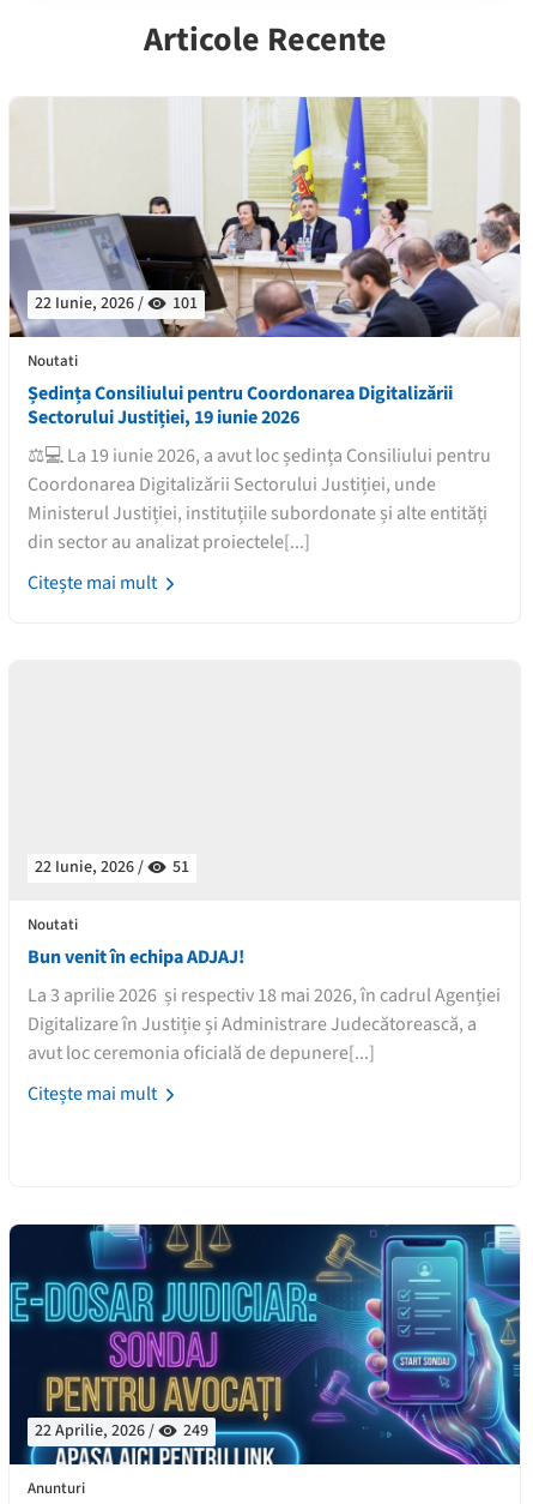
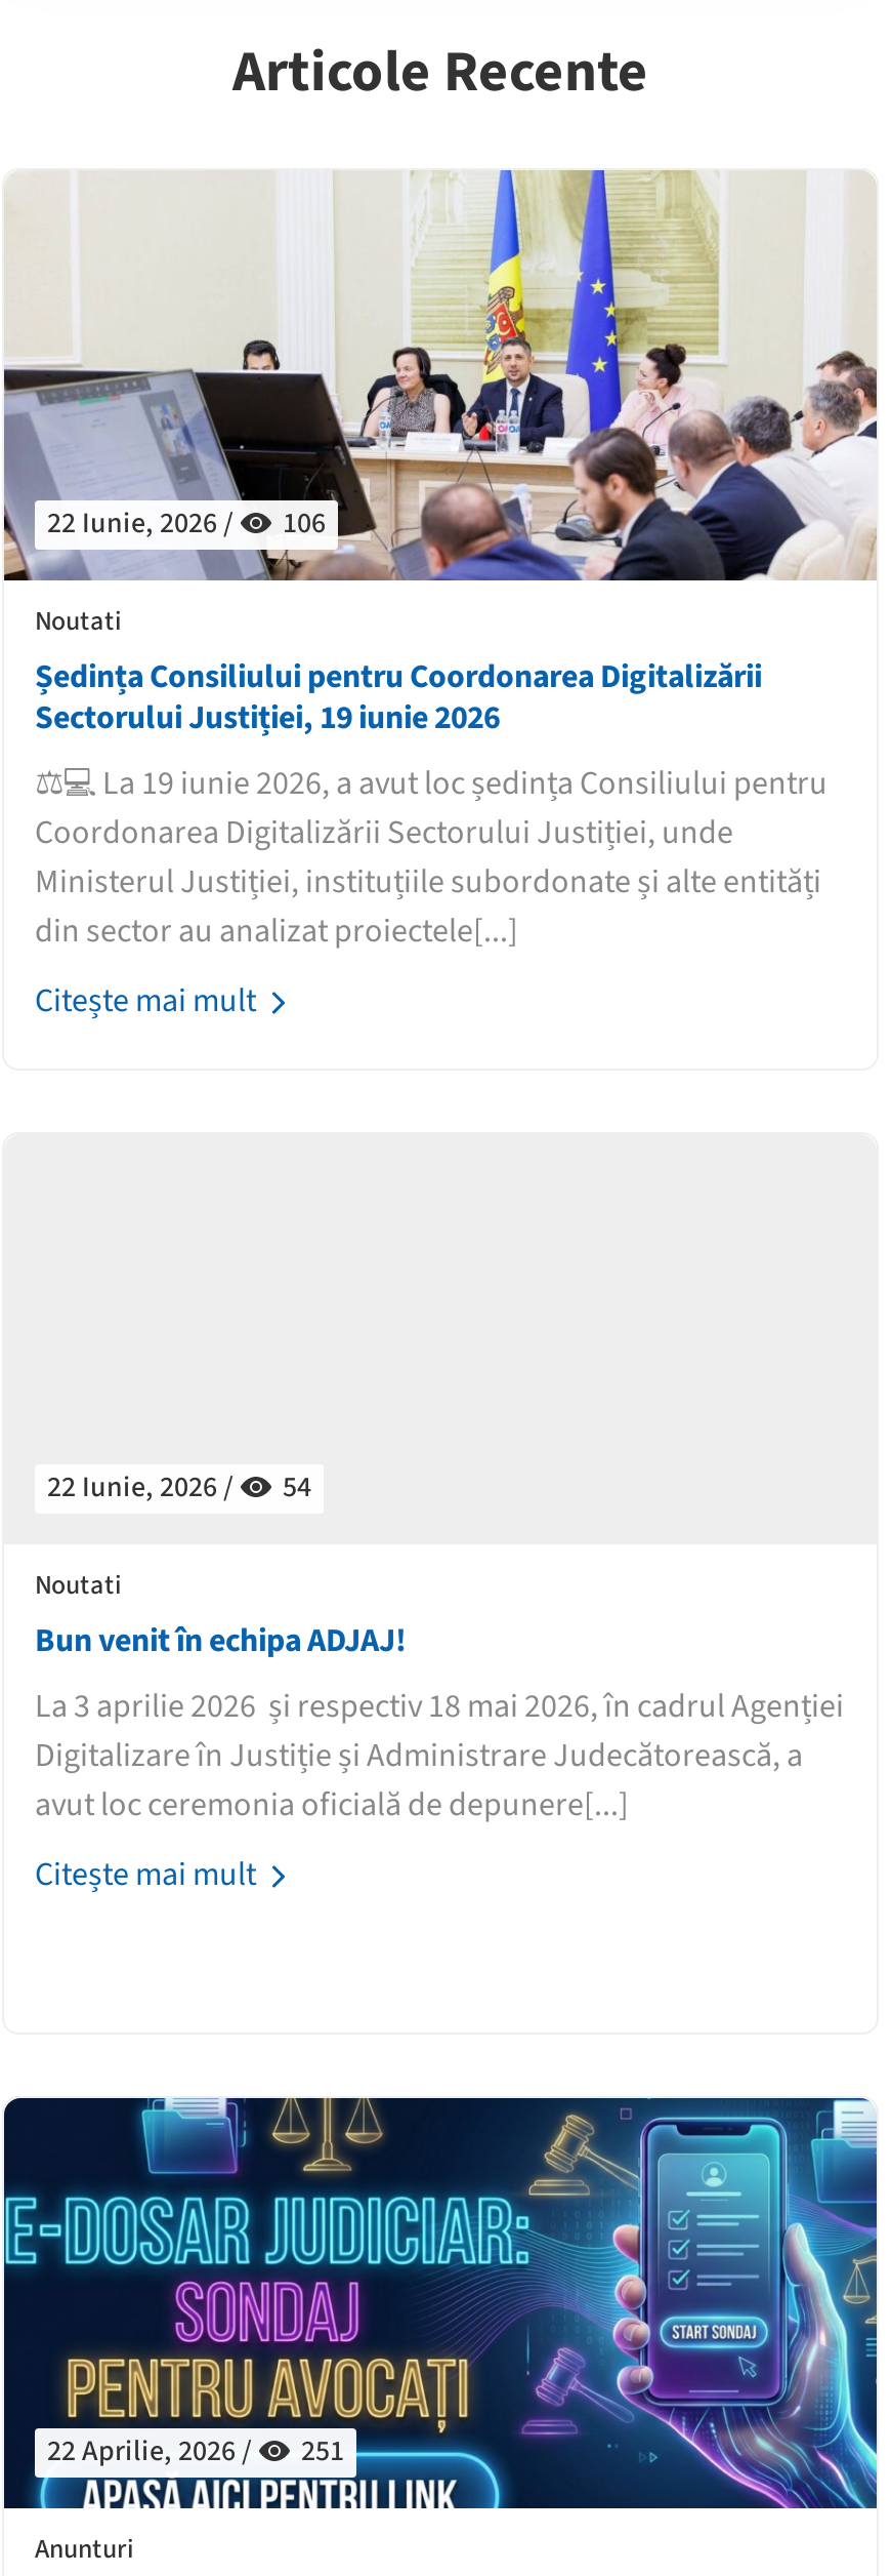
[35,292,198,316] 22 Iunie, 2026 / 101 -> [47,504,326,545] 22 Iunie, 2026 / 106
[35,856,189,880] 22 Iunie, 2026 / 51 -> [47,1468,311,1509] 22 Iunie, 2026 / 54
[35,1420,208,1444] 22 Aprilie, 2026 / 249 -> [47,2432,344,2473] 22 Aprilie, 2026 / 251

